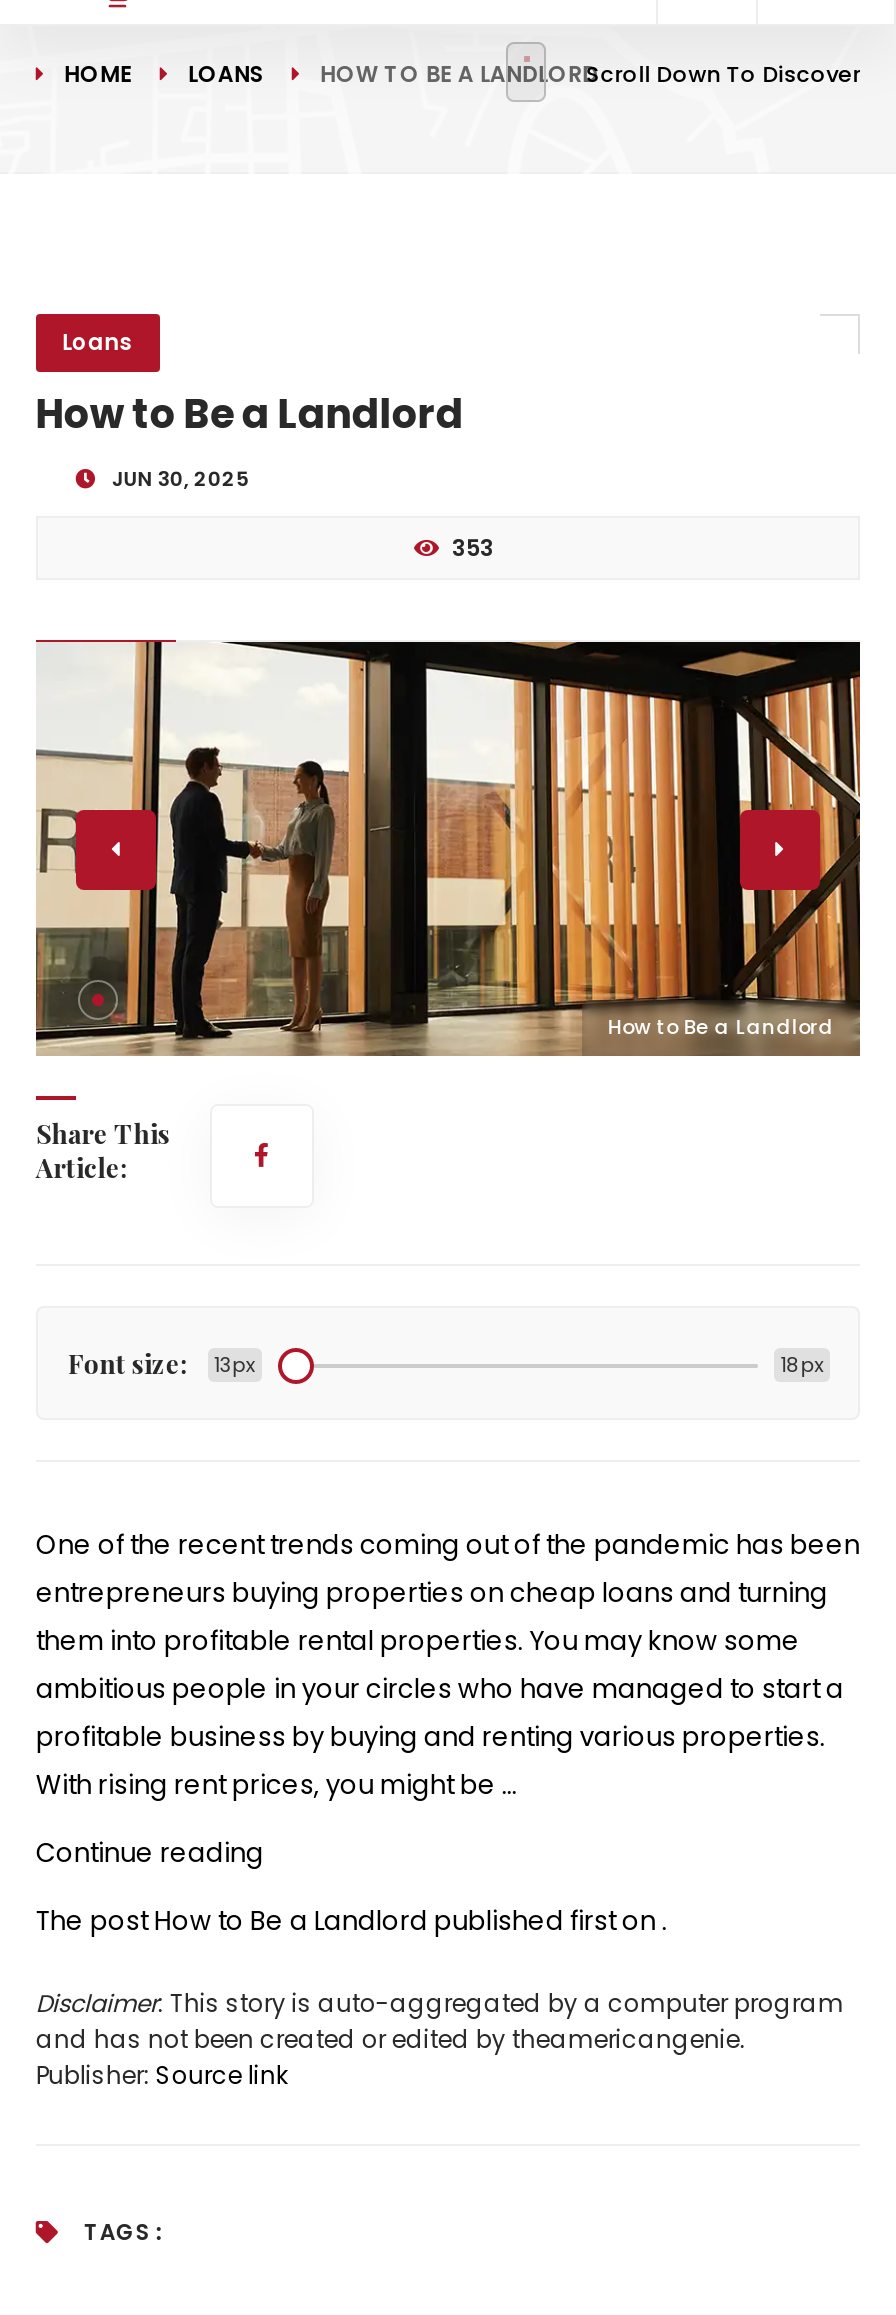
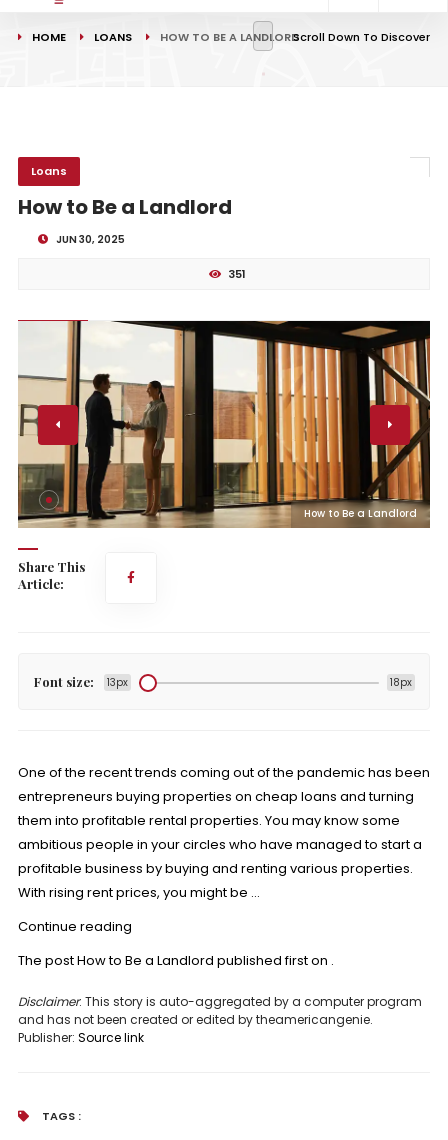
[446,532,494,564] 353 -> [224,266,245,282] 351

